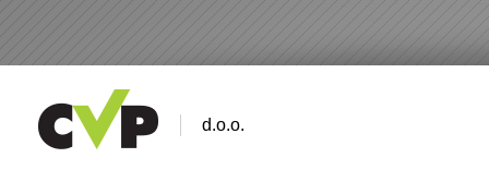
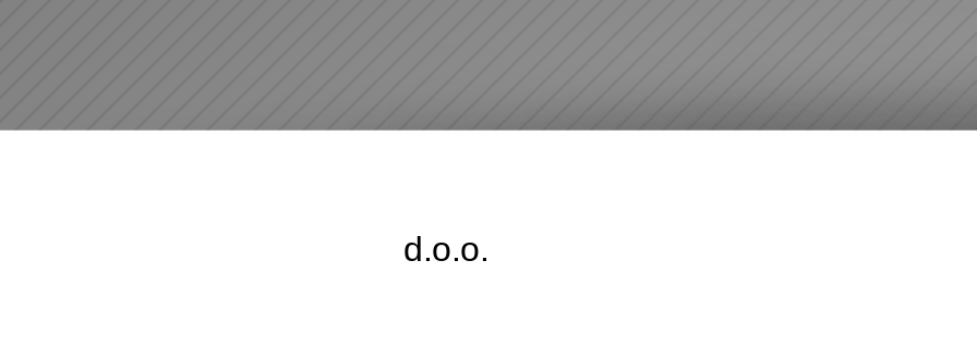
[37,88,159,150] [image] -> none

